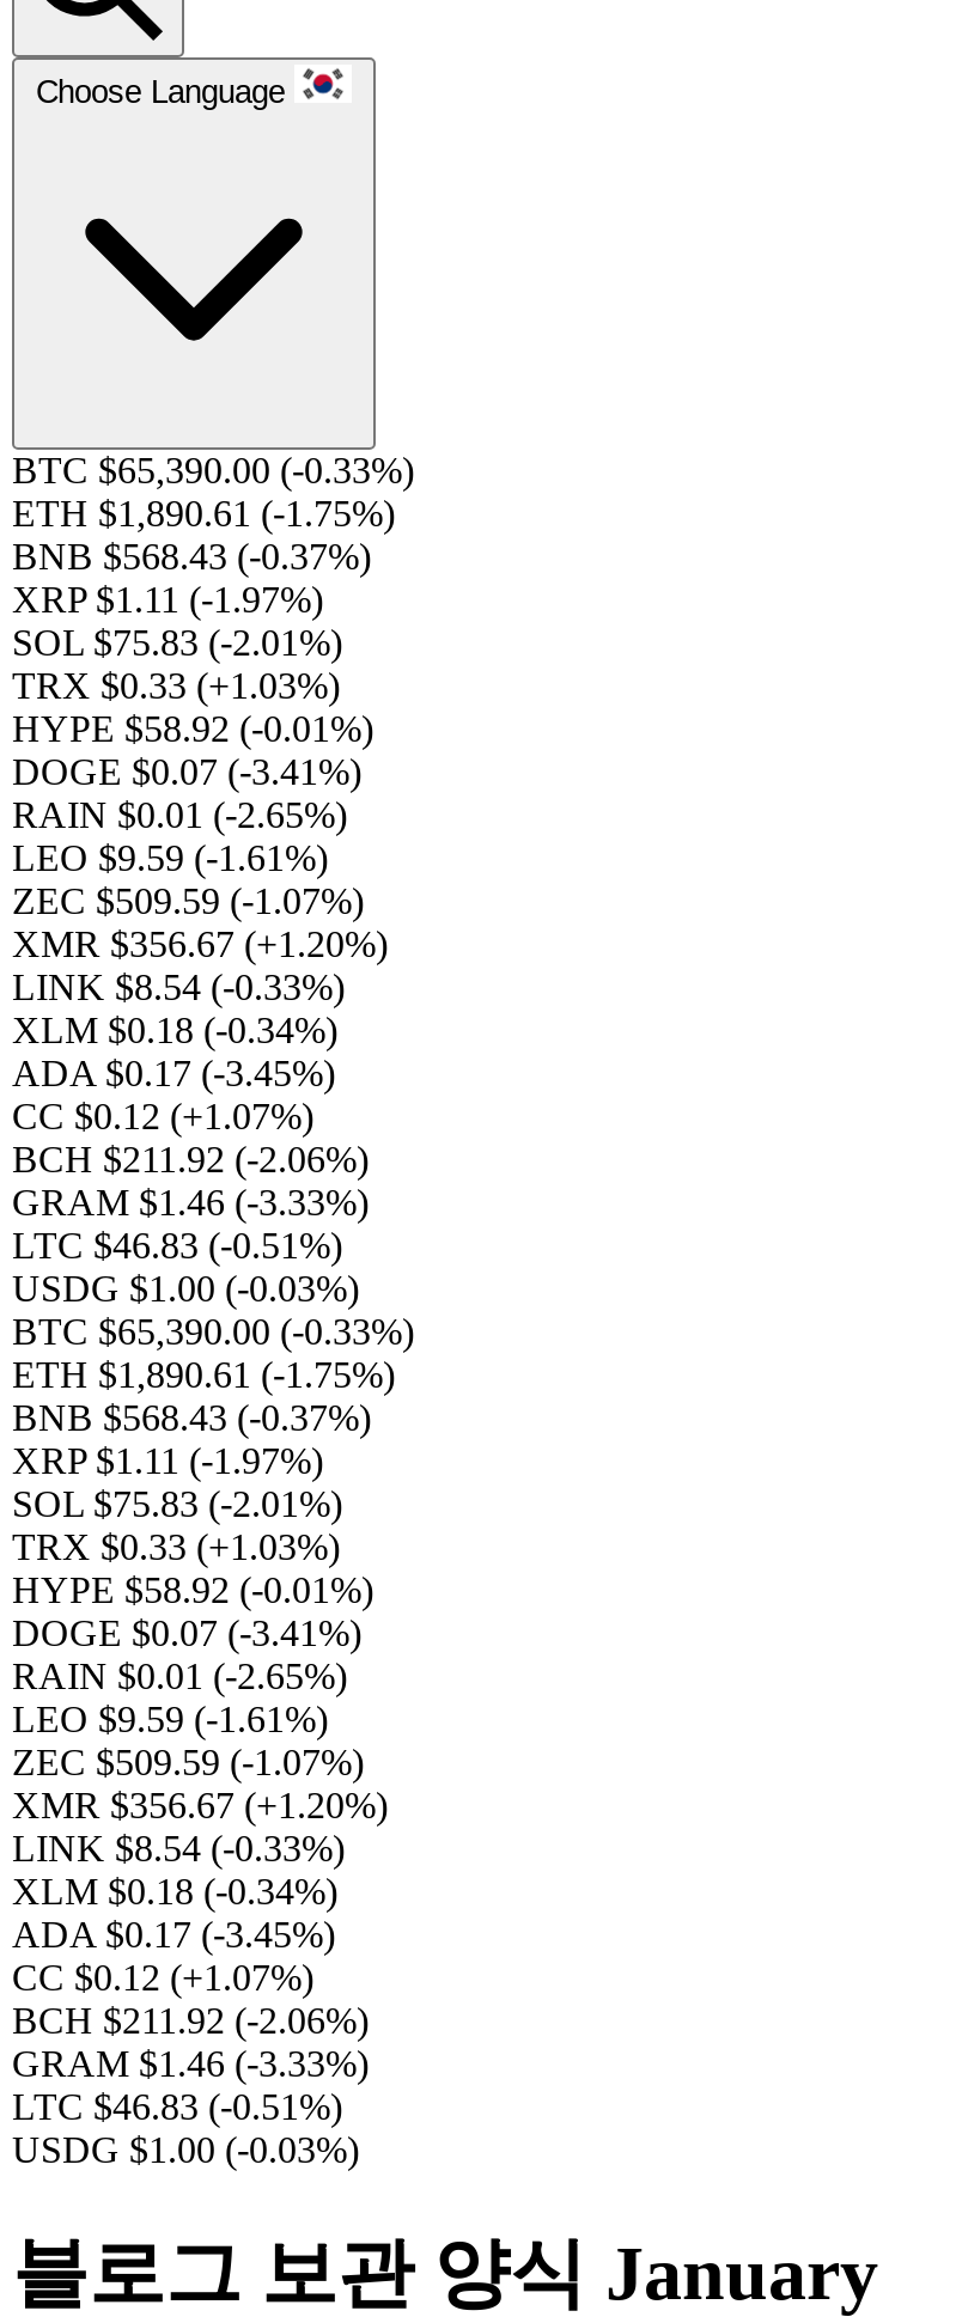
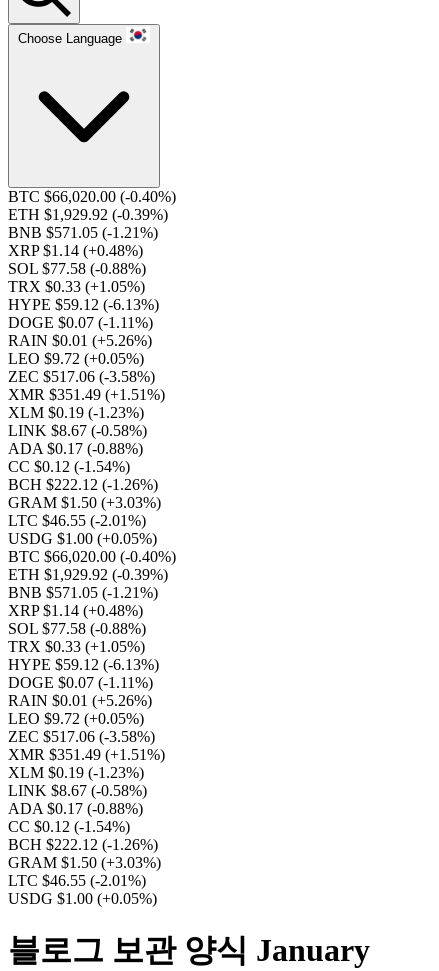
[12,450,414,2170] BTC $65,390.00(-0.33%) | ETH $1,890.61 (-1.75%) | BNB $568.43 (-0.37%) | XRP $1.11 (-1.97%) | SOL $75.83 (-2.01%) | TRX $0.33 (+1.03%) | HYPE $58.92 (-0.01%) | DOGE $0.07 (-3.41%) | RAIN $0.01 (-2.65%) | LEO $9.59 (-1.61%) | ZEC $509.59 (-1.07%) | XMR $356.67(+1.20%) | LINK $8.54 (-0.33%) | XLM $0.18 (-0.34%) | ADA $0.17 (-3.45%) | CC $0.12 (+1.07%) | BCH $211.92 (-2.06%) | GRAM $1.46 (-3.33%) | LTC $46.83 (-0.51%) | USDG $1.00(-0.03%) | BTC $65,390.00 (-0.33%) | ETH $1,890.61 (-1.75%) | BNB $568.43 (-0.37%) | XRP $1.11 (-1.97%) | SOL $75.83 (-2.01%) | TRX $0.33 (+1.03%) | HYPE $58.92 (-0.01%) | DOGE $0.07 (-3.41%) | RAIN $0.01 (-2.65%) | LEO $9.59 (-1.61%) | ZEC $509.59 (-1.07%) | XMR $356.67(+1.20%) | LINK $8.54 (-0.33%) | XLM $0.18 (-0.34%) | ADA $0.17 (-3.45%) | CC $0.12 (+1.07%) | BCH $211.92 (-2.06%) | GRAM $1.46 (-3.33%) | LTC $46.83 (-0.51%) | USDG $1.00(-0.03%) -> [8,188,176,907] BTC $66,020.00(-0.40%) | ETH $1,929.92 (-0.39%) | BNB $571.05 (-1.21%) | XRP $1.14 (+0.48%) | SOL $77.58 (-0.88%) | TRX $0.33 (+1.05%) | HYPE $59.12 (-6.13%) | DOGE $0.07 (-1.11%) | RAIN $0.01 (+5.26%) | LEO $9.72 (+0.05%) | ZEC $517.06 (-3.58%) | XMR $351.49(+1.51%) | XLM $0.19 (-1.23%) | LINK $8.67 (-0.58%) | ADA $0.17 (-0.88%) | CC $0.12 (-1.54%) | BCH $222.12 (-1.26%) | GRAM $1.50 (+3.03%) | LTC $46.55 (-2.01%) | USDG $1.00(+0.05%) | BTC $66,020.00 (-0.40%) | ETH $1,929.92 (-0.39%) | BNB $571.05 (-1.21%) | XRP $1.14 (+0.48%) | SOL $77.58 (-0.88%) | TRX $0.33 (+1.05%) | HYPE $59.12 (-6.13%) | DOGE $0.07 (-1.11%) | RAIN $0.01 (+5.26%) | LEO $9.72 (+0.05%) | ZEC $517.06 (-3.58%) | XMR $351.49(+1.51%) | XLM $0.19 (-1.23%) | LINK $8.67 (-0.58%) | ADA $0.17 (-0.88%) | CC $0.12 (-1.54%) | BCH $222.12 (-1.26%) | GRAM $1.50 (+3.03%) | LTC $46.55 (-2.01%) | USDG $1.00(+0.05%)

